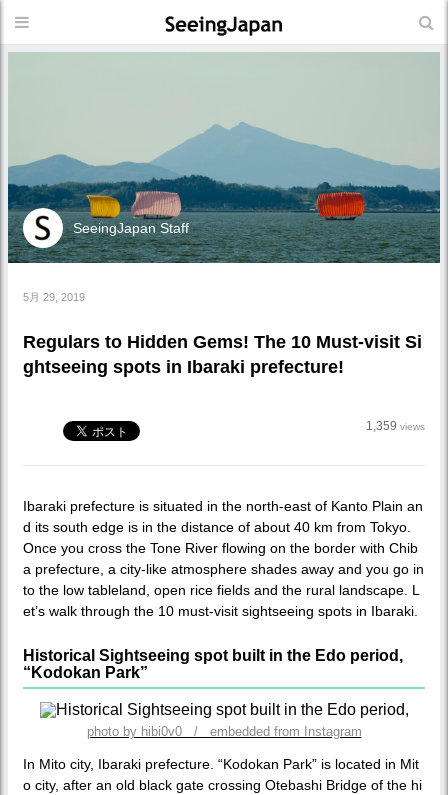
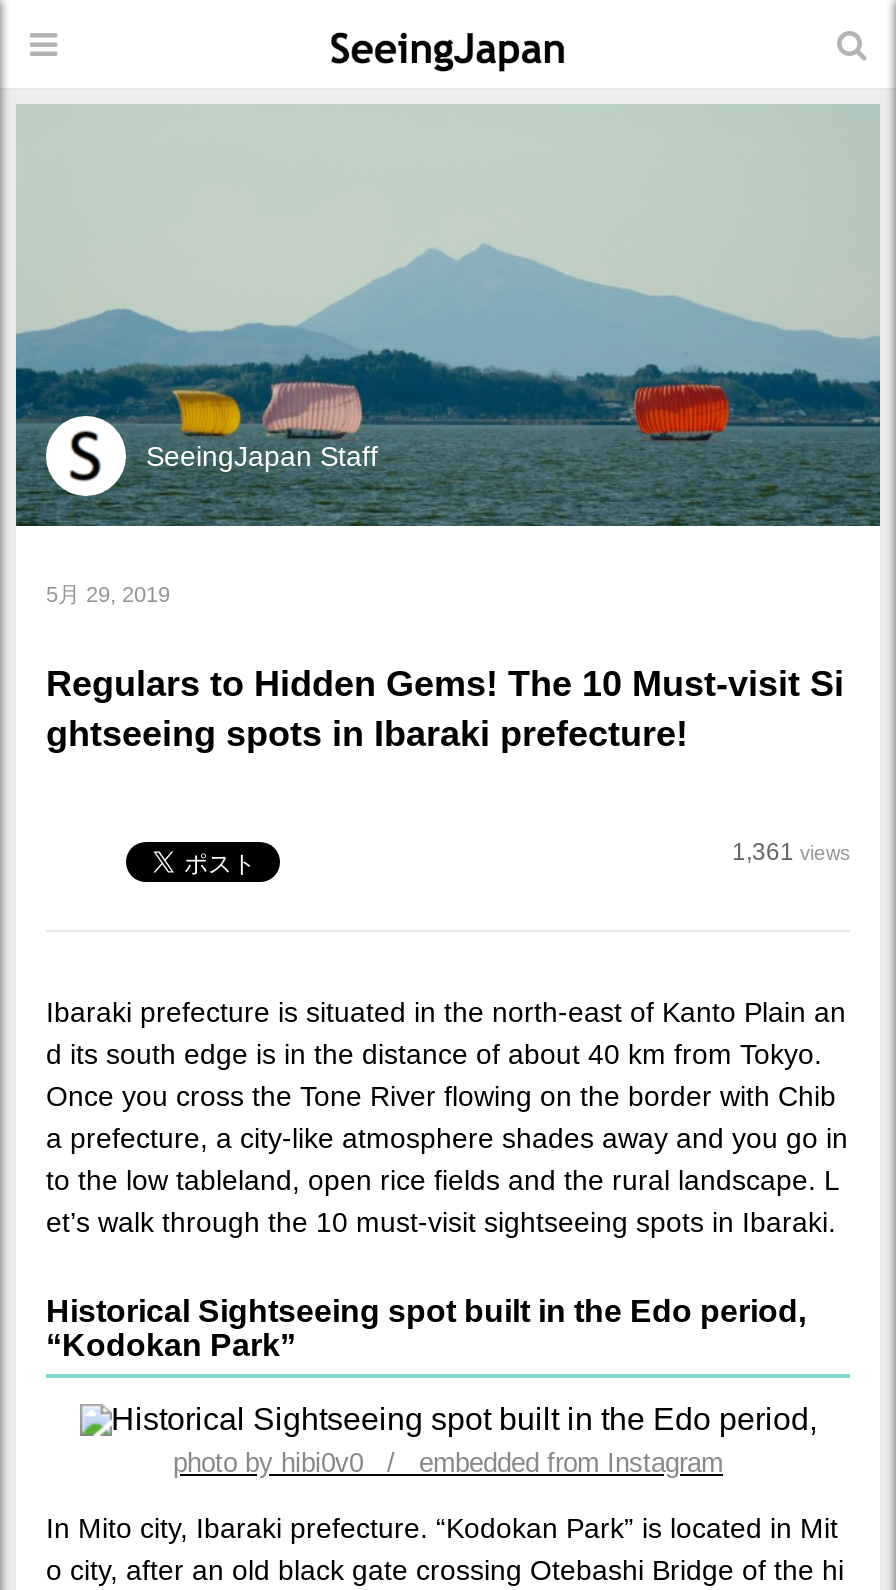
[366,419,425,433] 1,359 views -> [732,838,850,866] 1,361 views

